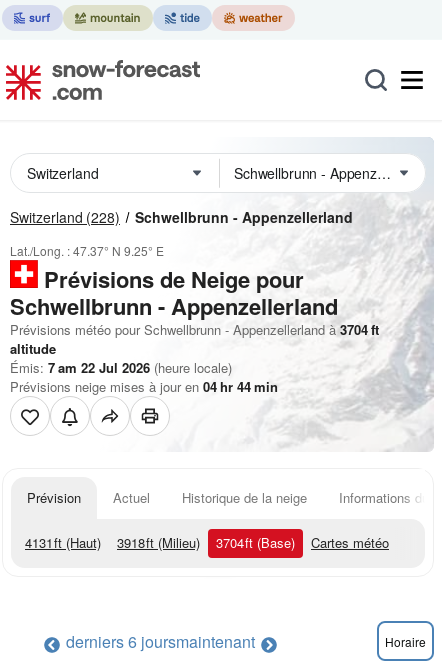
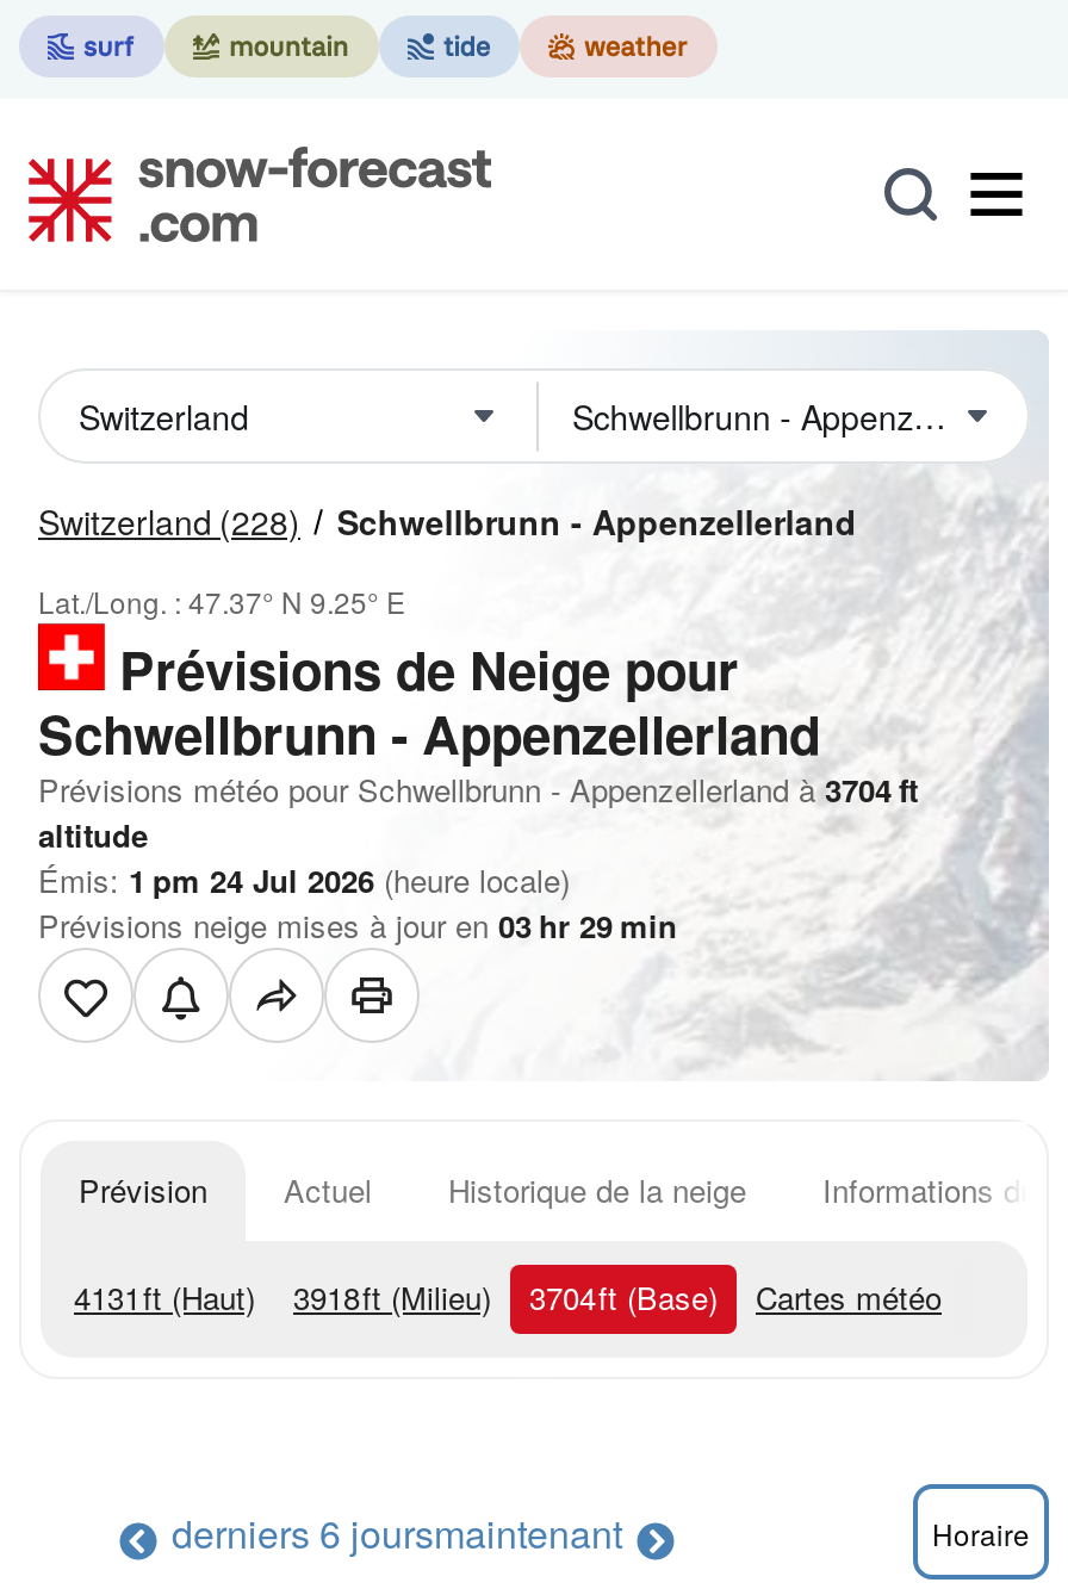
[10,358,232,377] Émis: 7 am 22 Jul 2026 (heure locale) -> [38,857,570,902] Émis: 1 pm 24 Jul 2026 (heure locale)
[10,377,278,396] Prévisions neige mises à jour en 04 hr 44 min -> [38,902,677,948] Prévisions neige mises à jour en 03 hr 29 min

